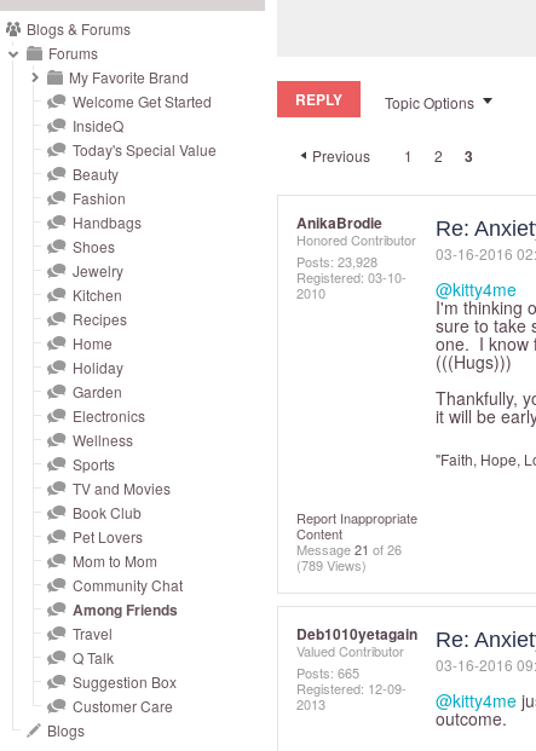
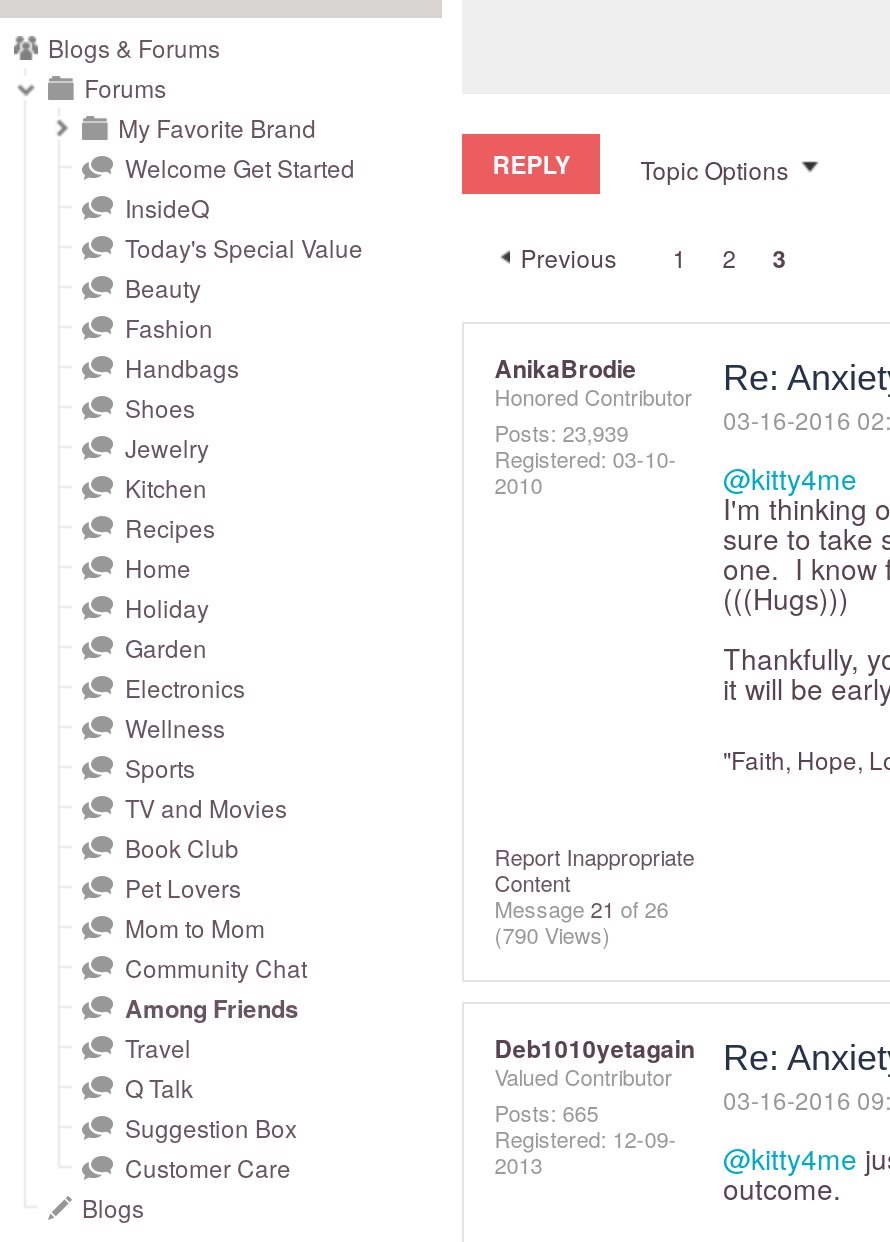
[297,252,378,271] Posts: 23,928 -> [494,416,628,448] Posts: 23,939
[297,555,367,574] (789 Views) -> [494,918,610,950] (790 Views)

